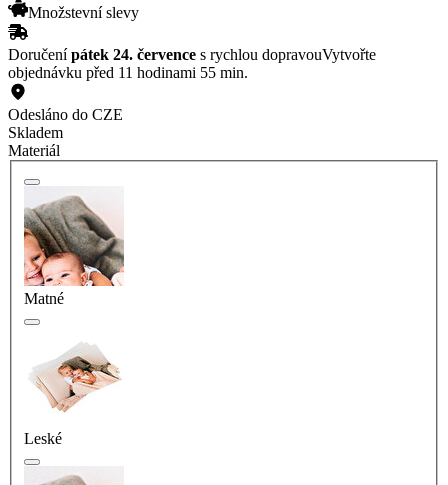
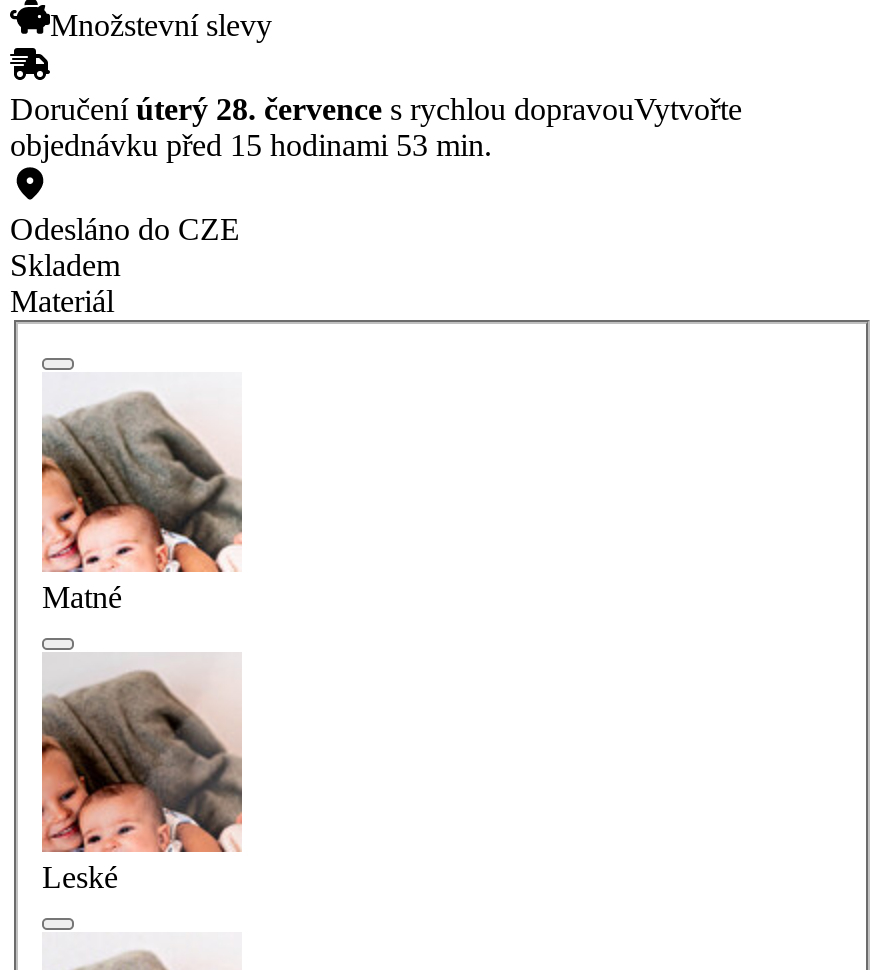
[8,46,376,63] Doručení pátek 24. července s rychlou dopravouVytvořte -> [10,92,742,126] Doručení úterý 28. července s rychlou dopravouVytvořte
[8,64,248,81] objednávku před 11 hodinami 55 min. -> [10,128,492,162] objednávku před 15 hodinami 53 min.
[24,326,124,426] [image] -> [40,654,244,854] [image]

